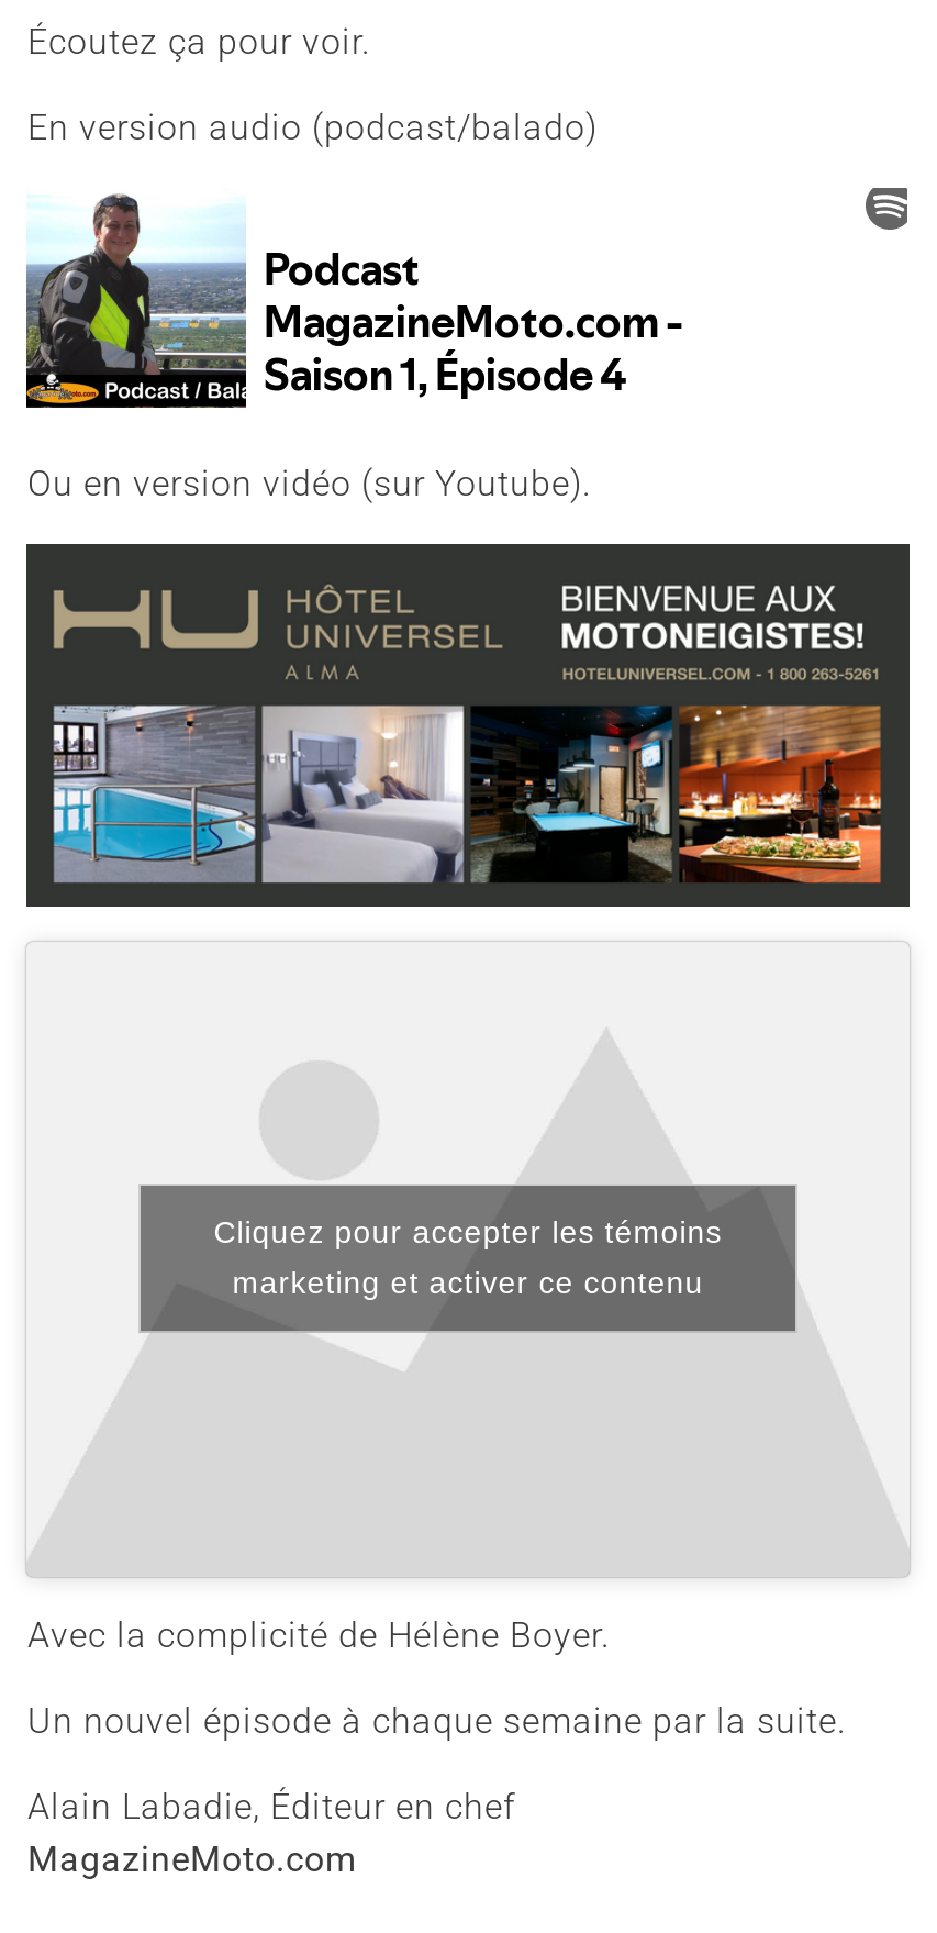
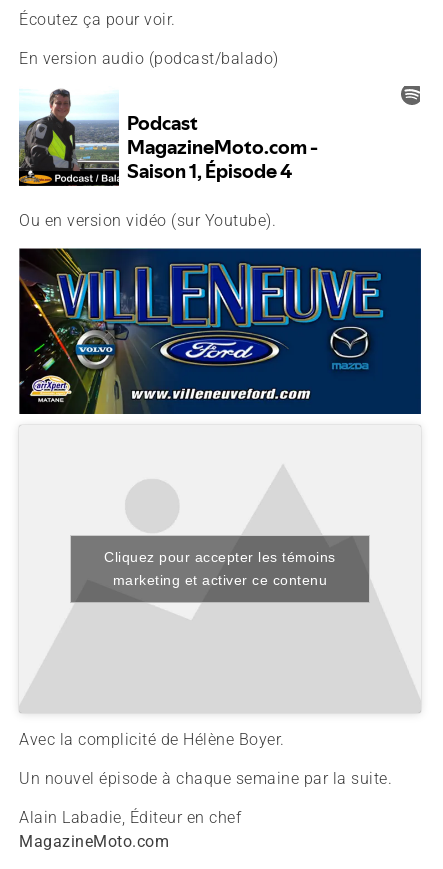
[29,542,910,907] [image] -> [19,248,421,414] [image]

